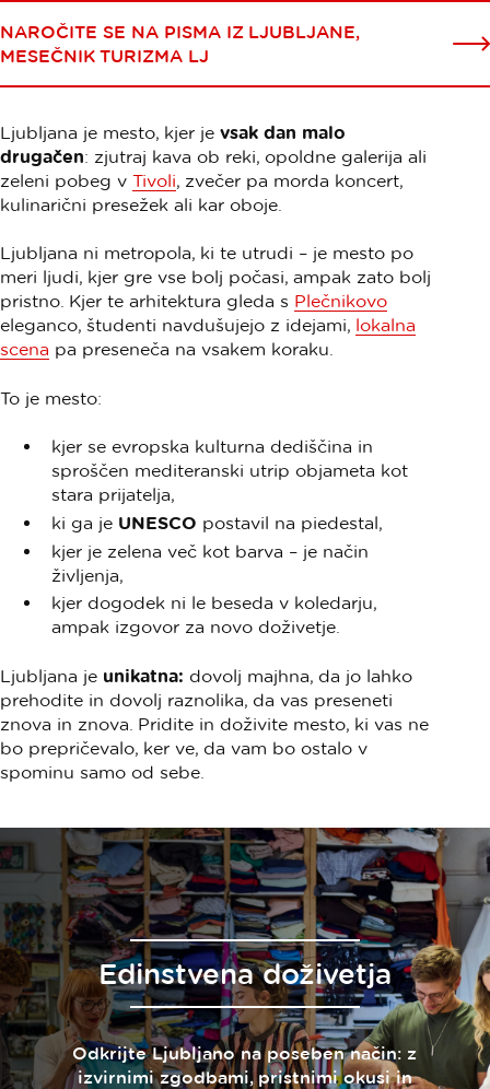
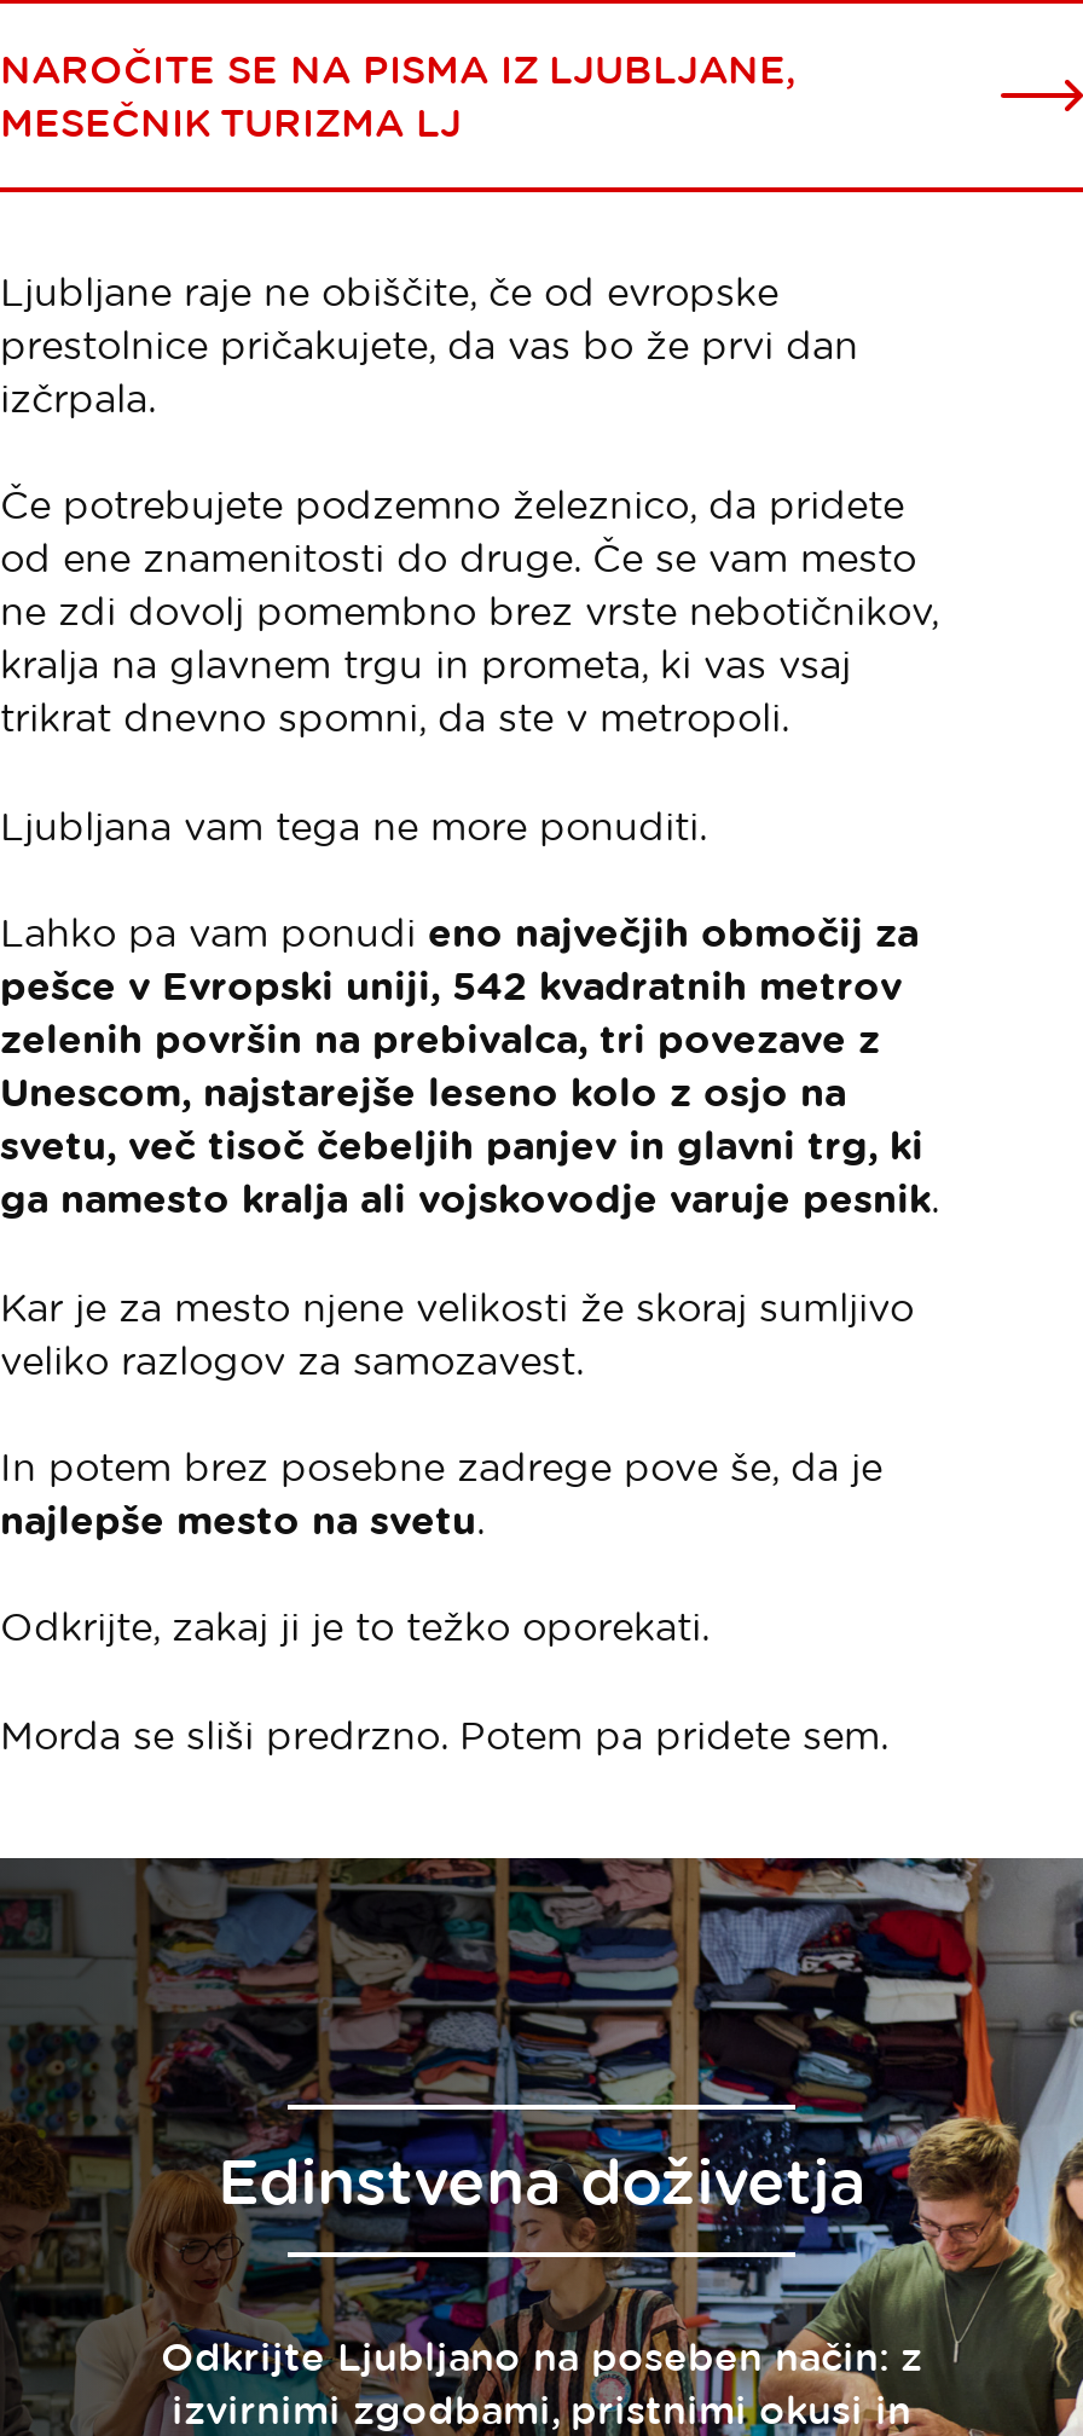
[0,122,431,781] Ljubljana je mesto, kjer je vsak dan malo | drugačen: zjutraj kava ob reki, opoldne galerija ali | zeleni pobeg v Tivoli, zvečer pa morda koncert, | kulinarični presežek ali kar oboje. | Ljubljana ni metropola, ki te utrudi – je mesto po | meri ljudi, kjer gre vse bolj počasi, ampak zato bolj | pristno. Kjer te arhitektura gleda s Plečnikovo | eleganco, študenti navdušujejo z idejami, lokalna | scena pa preseneča na vsakem koraku. | To je mesto: | kjer se evropska kulturna dediščina in | sproščen mediteranski utrip objameta kot | stara prijatelja, | ki ga je UNESCO postavil na piedestal, | kjer je zelena več kot barva – je način | življenja, | kjer dogodek ni le beseda v koledarju, | ampak izgovor za novo doživetje. | Ljubljana je unikatna: dovolj majhna, da jo lahko | prehodite in dovolj raznolika, da vas preseneti | znova in znova. Pridite in doživite mesto, ki vas ne | bo prepričevalo, ker ve, da vam bo ostalo v | spominu samo od sebe. -> [0,270,940,1756] Ljubljane raje ne obiščite, če od evropske | prestolnice pričakujete, da vas bo že prvi dan | izčrpala. | Če potrebujete podzemno železnico, da pridete | od ene znamenitosti do druge. Če se vam mesto | ne zdi dovolj pomembno brez vrste nebotičnikov, | kralja na glavnem trgu in prometa, ki vas vsaj | trikrat dnevno spomni, da ste v metropoli. | Ljubljana vam tega ne more ponuditi. | Lahko pa vam ponudi eno največjih območij za | pešce v Evropski uniji, 542 kvadratnih metrov | zelenih površin na prebivalca, tri povezave z | Unescom, najstarejše leseno kolo z osjo na | svetu, več tisoč čebeljih panjev in glavni trg, ki | ga namesto kralja ali vojskovodje varuje pesnik. | Kar je za mesto njene velikosti že skoraj sumljivo | veliko razlogov za samozavest. | In potem brez posebne zadrege pove še, da je | najlepše mesto na svetu. | Odkrijte, zakaj ji je to težko oporekati. | Morda se sliši predrzno. Potem pa pridete sem.

